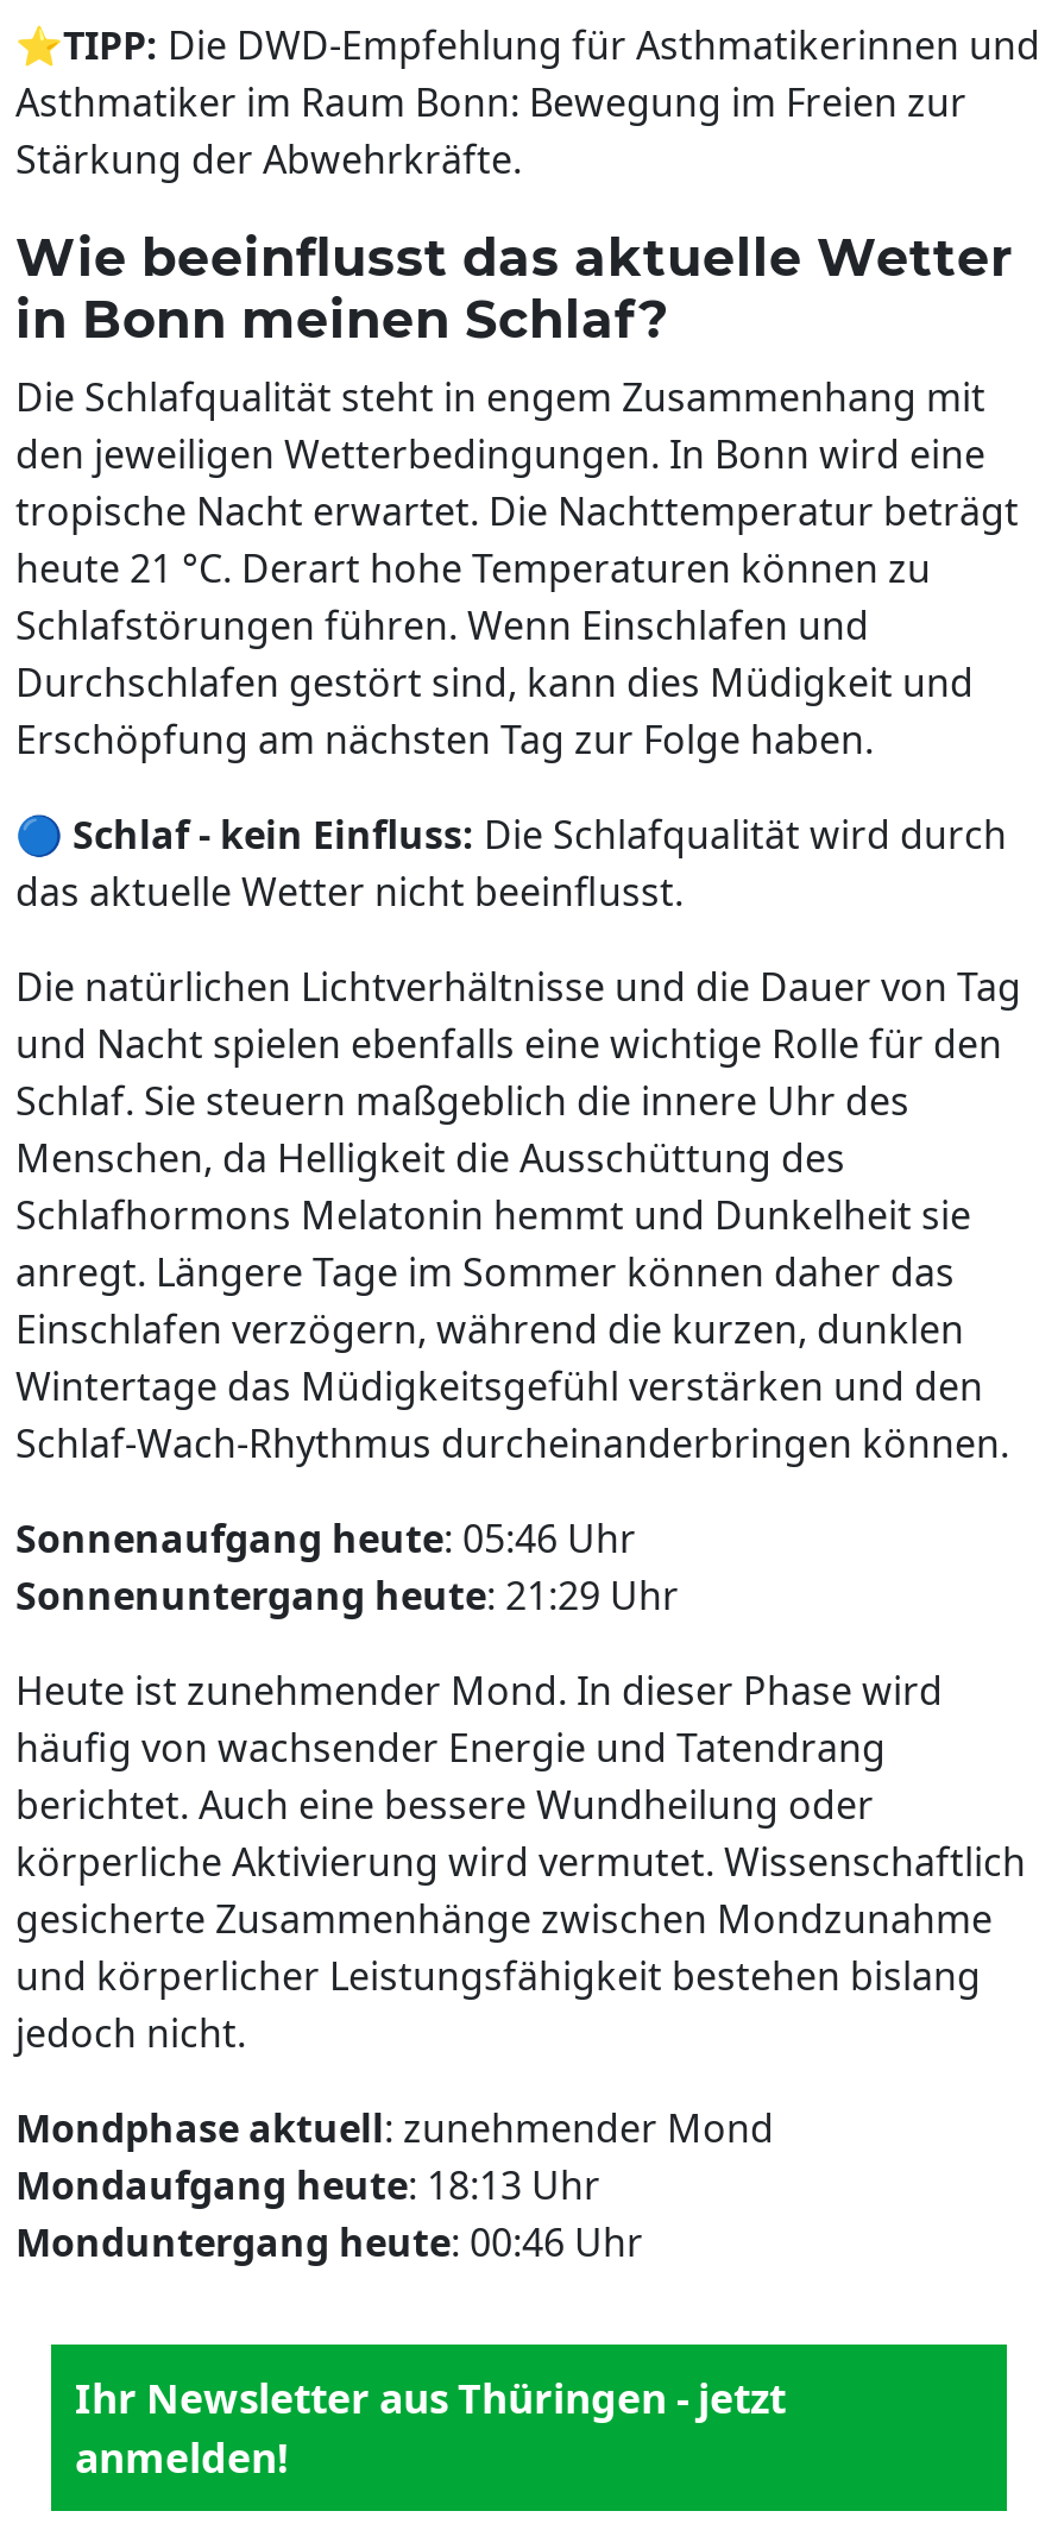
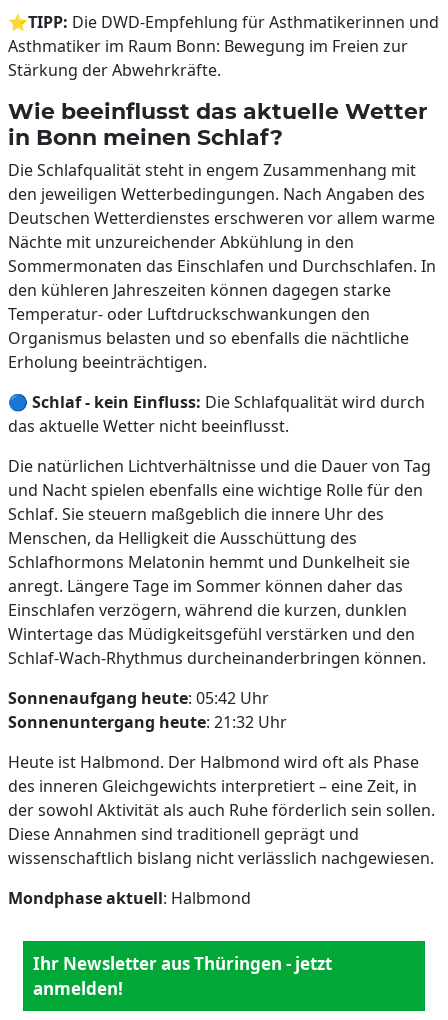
[15,428,1019,766] den jeweiligen Wetterbedingungen. In Bonn wird eine | tropische Nacht erwartet. Die Nachttemperatur beträgt | heute 21 °C. Derart hohe Temperaturen können zu | Schlafstörungen führen. Wenn Einschlafen und | Durchschlafen gestört sind, kann dies Müdigkeit und | Erschöpfung am nächsten Tag zur Folge haben. -> [8,183,436,373] den jeweiligen Wetterbedingungen. Nach Angaben des | Deutschen Wetterdienstes erschweren vor allem warme | Nächte mit unzureichender Abkühlung in den | Sommermonaten das Einschlafen und Durchschlafen. In | den kühleren Jahreszeiten können dagegen starke | Temperatur- oder Luftdruckschwankungen den | Organismus belasten und so ebenfalls die nächtliche | Erholung beeinträchtigen.
moved [15,866,1021,1469] -> [8,415,431,669]: das aktuelle Wetter nicht beeinflusst. | Die natürlichen Lichtverhältnisse und die Dauer von Tag | und Nacht spielen ebenfalls eine wichtige Rolle für den | ... | Wintertage das Müdigkeitsgefühl verstärken und den | Schlaf-Wach-Rhythmus durcheinanderbringen können.
[15,1512,679,1622] Sonnenaufgang heute: 05:46 Uhr | Sonnenuntergang heute: 21:29 Uhr -> [8,687,287,733] Sonnenaufgang heute: 05:42 Uhr | Sonnenuntergang heute: 21:32 Uhr
[15,1664,1026,2059] Heute ist zunehmender Mond. In dieser Phase wird | häufig von wachsender Energie und Tatendrang | berichtet. Auch eine bessere Wundheilung oder | körperliche Aktivierung wird vermutet. Wissenschaftlich | gesicherte Zusammenhänge zwischen Mondzunahme | und körperlicher Leistungsfähigkeit bestehen bislang | jedoch nicht. -> [8,751,435,869] Heute ist Halbmond. Der Halbmond wird oft als Phase | des inneren Gleichgewichts interpretiert – eine Zeit, in | der sowohl Aktivität als auch Ruhe förderlich sein sollen. | Diese Annahmen sind traditionell geprägt und | wissenschaftlich bislang nicht verlässlich nachgewiesen.
[15,2102,774,2268] Mondphase aktuell: zunehmender Mond | Mondaufgang heute: 18:13 Uhr | Monduntergang heute: 00:46 Uhr -> [8,887,251,909] Mondphase aktuell: Halbmond

